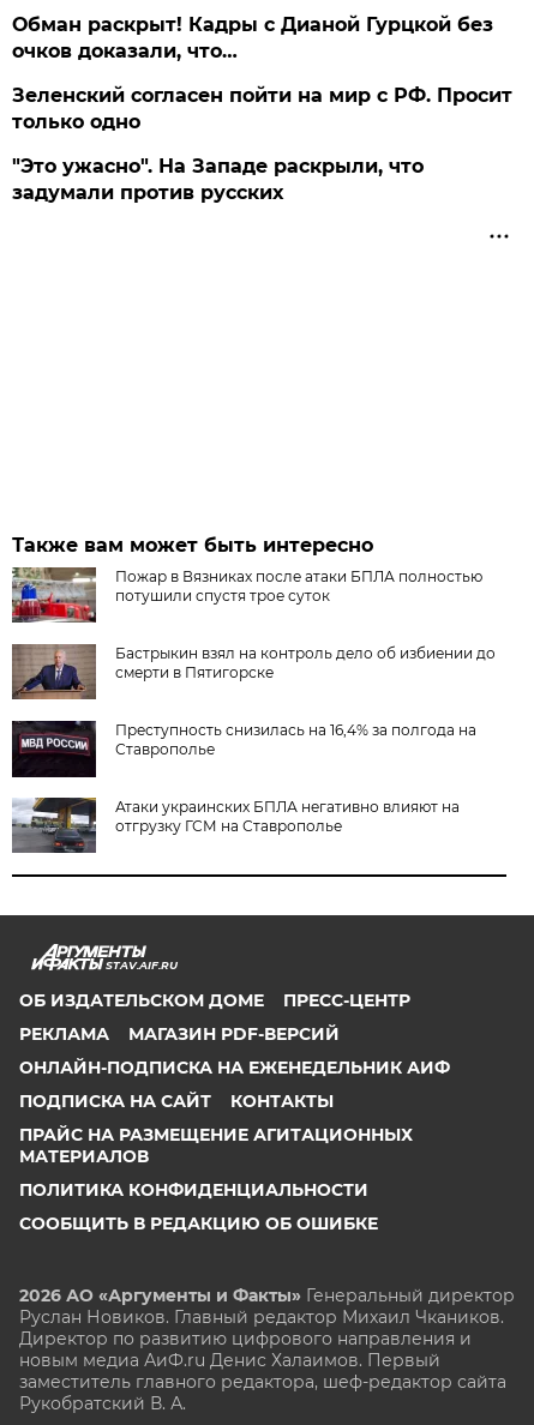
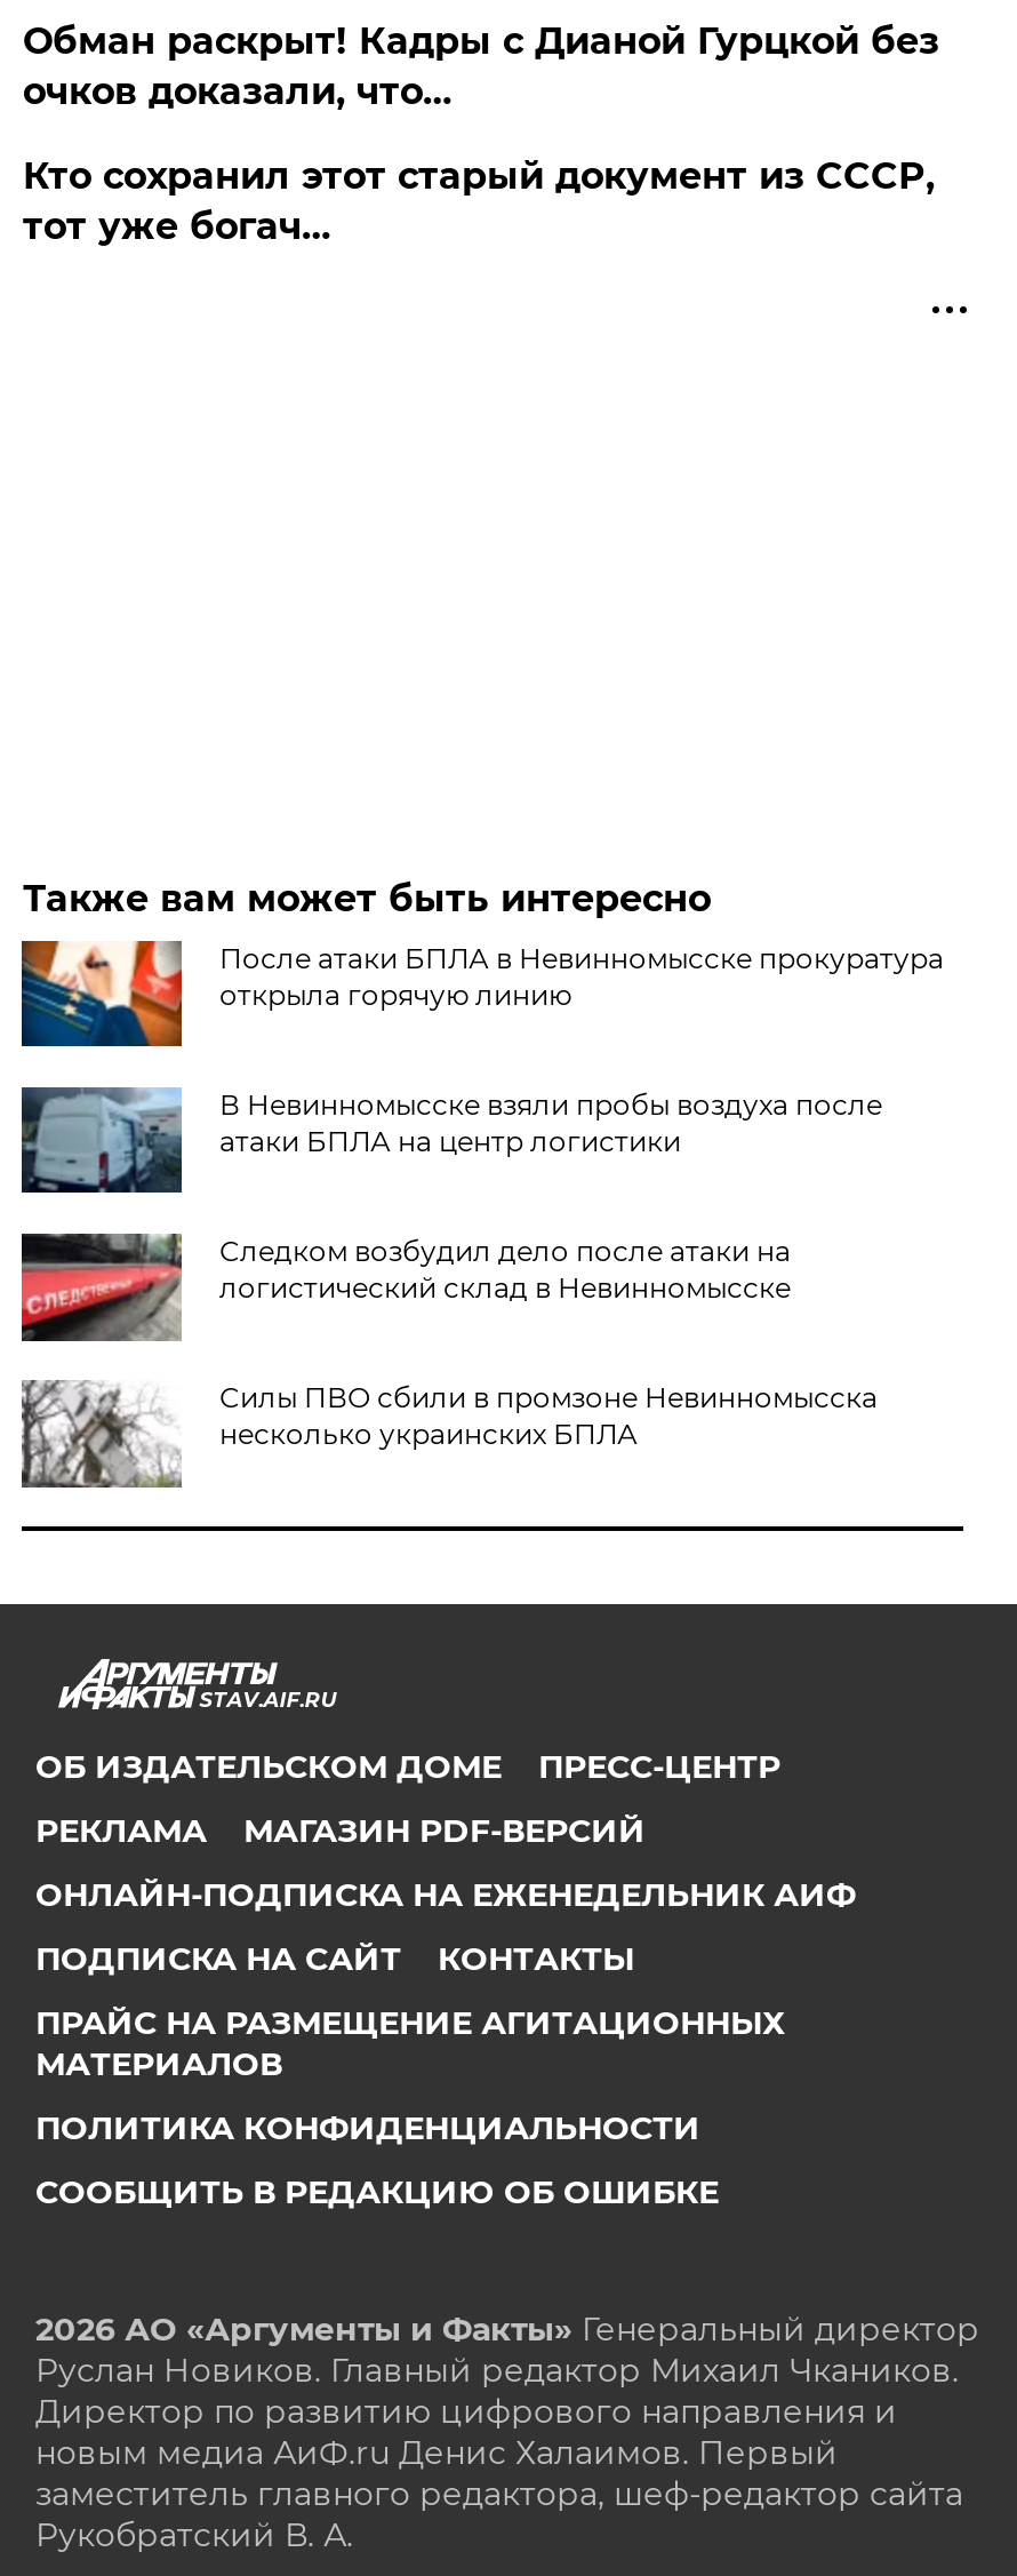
[12,84,513,204] Зеленский согласен пойти на мир с РФ. Просит | только одно | "Это ужасно". На Западе раскрыли, что | задумали против русских -> [23,154,934,248] Кто сохранил этот старый документ из СССР, | тот уже богач…
[11,566,483,624] [image] | Пожар в Вязниках после атаки БПЛА полностью | потушили спустя трое суток -> [19,939,944,1048] [image] | После атаки БПЛА в Невинномысске прокуратура | открыла горячую линию
[11,643,496,701] [image] | Бастрыкин взял на контроль дело об избиении до | смерти в Пятигорске -> [19,1087,882,1195] [image] | В Невинномысске взяли пробы воздуха после | атаки БПЛА на центр логистики
[11,720,477,778] [image] | Преступность снизилась на 16,4% за полгода на | Ставрополье -> [19,1231,791,1343] [image] | Следком возбудил дело после атаки на | логистический склад в Невинномысске
[12,796,460,854] [image] | Атаки украинских БПЛА негативно влияют на | отгрузку ГСМ на Ставрополье -> [19,1378,877,1490] [image] | Силы ПВО сбили в промзоне Невинномысска | несколько украинских БПЛА

